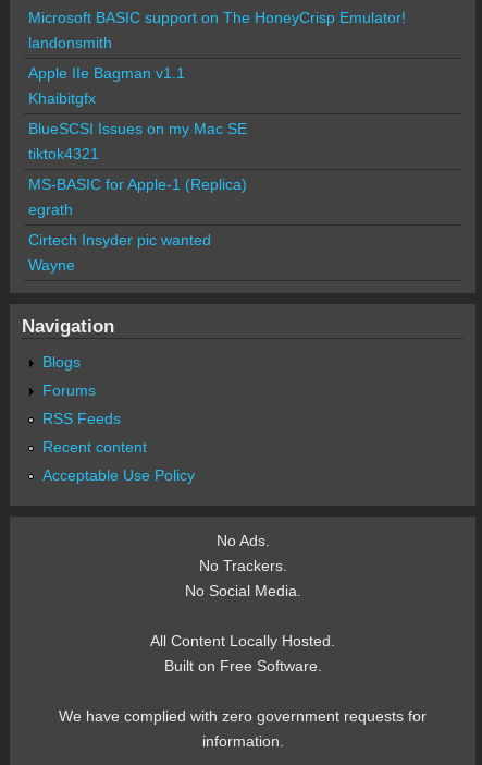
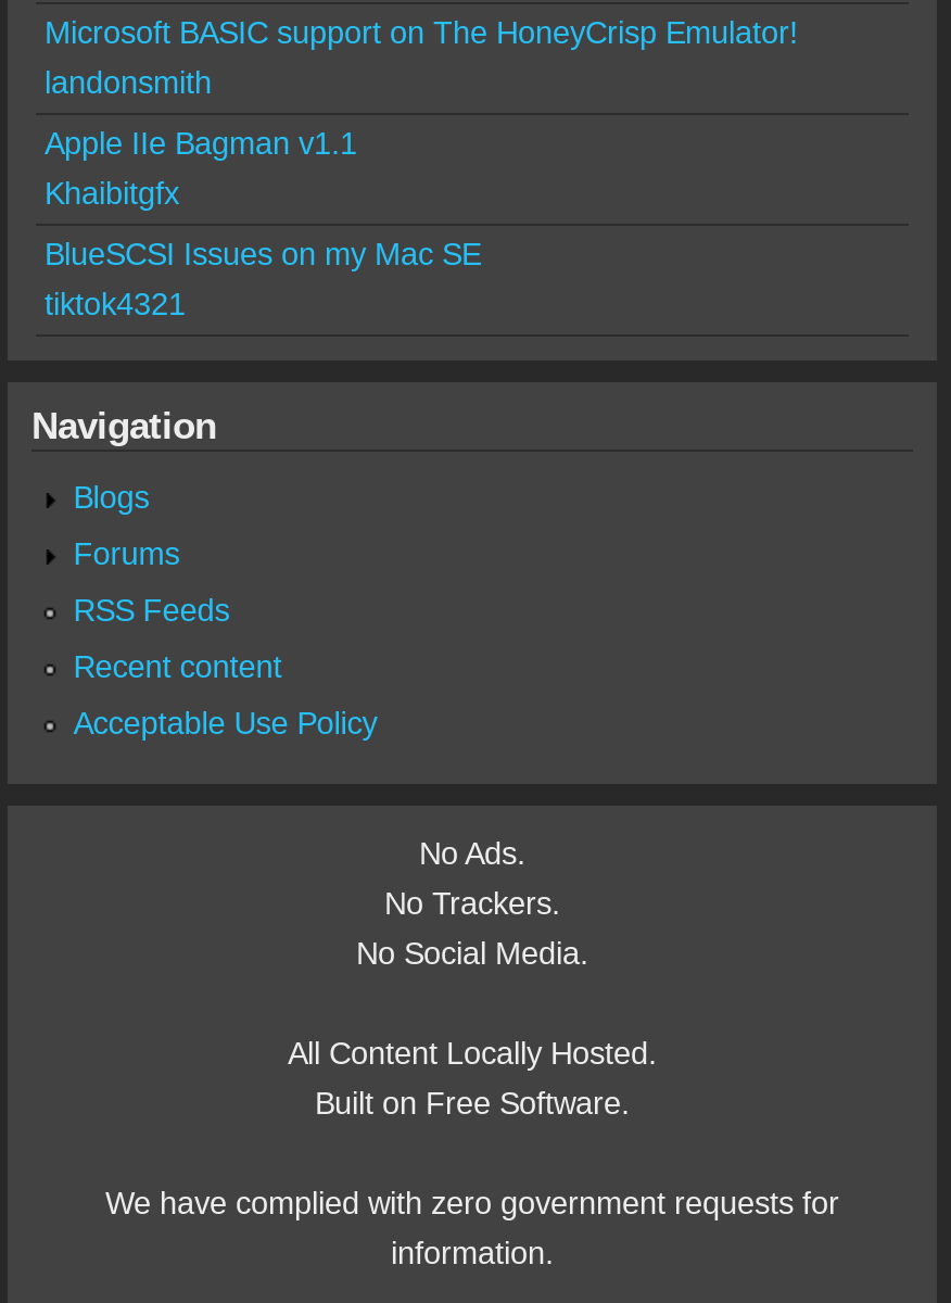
[28,176,247,274] MS-BASIC for Apple-1 (Replica) | egrath | Cirtech Insyder pic wanted | Wayne -> none

